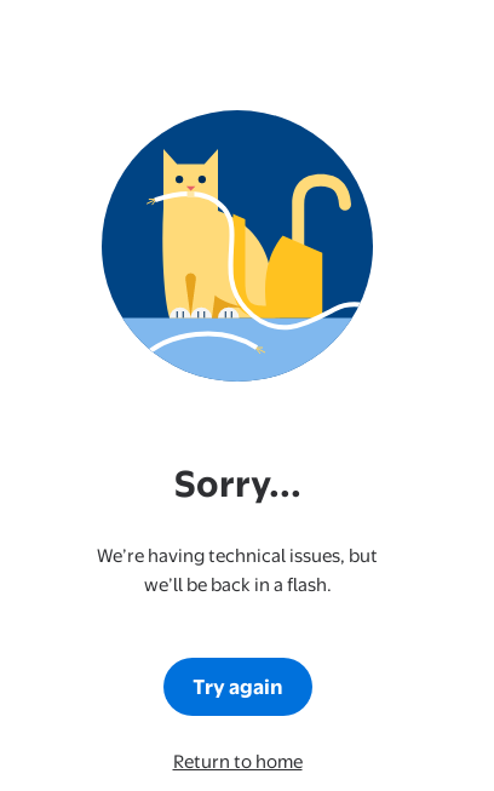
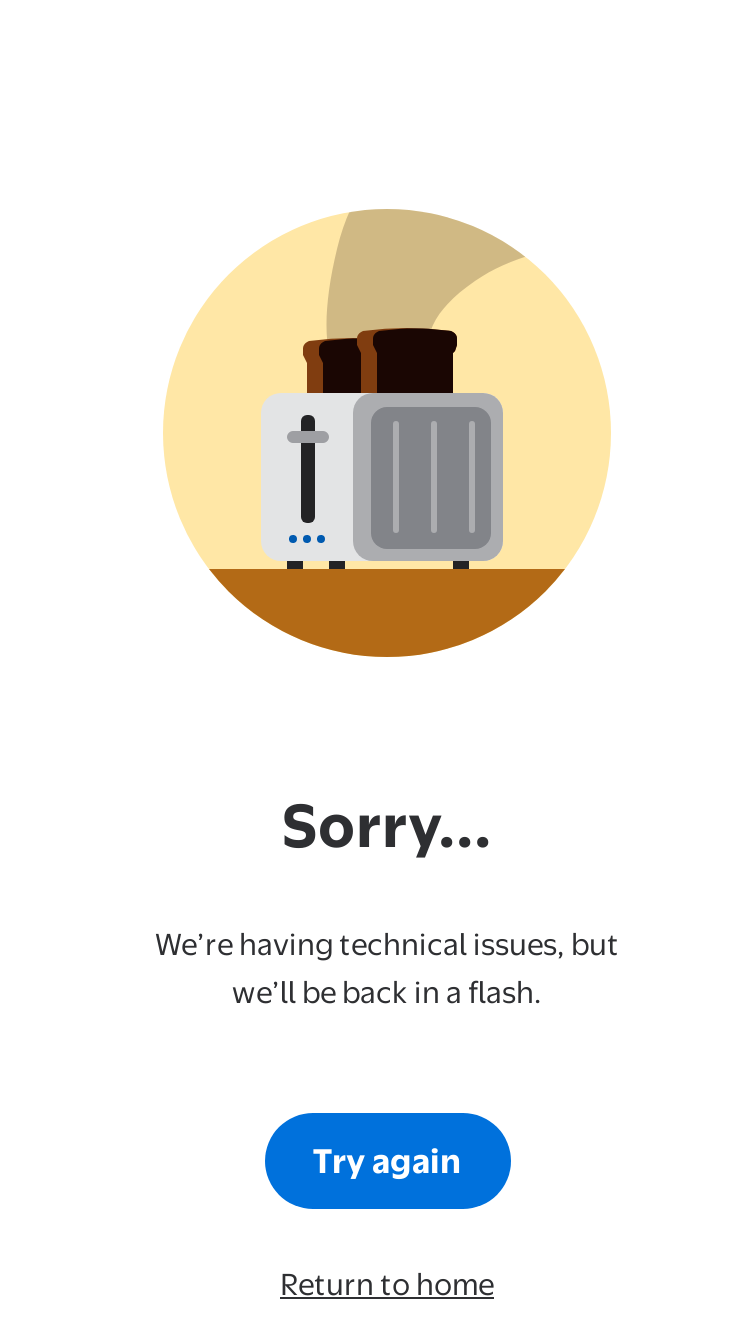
[100,109,374,383] [image] -> [163,209,611,659] [image]

